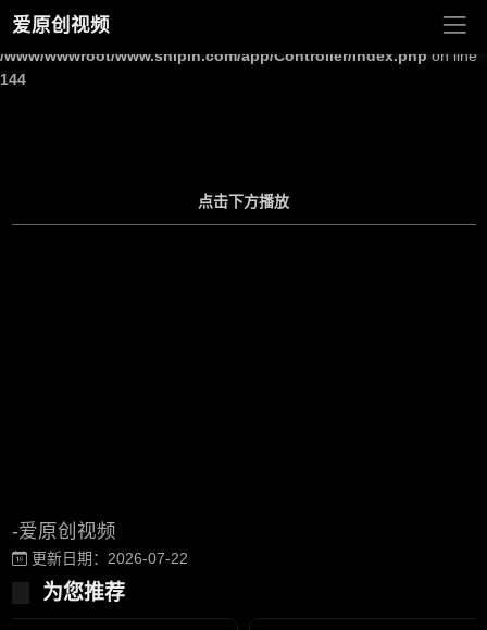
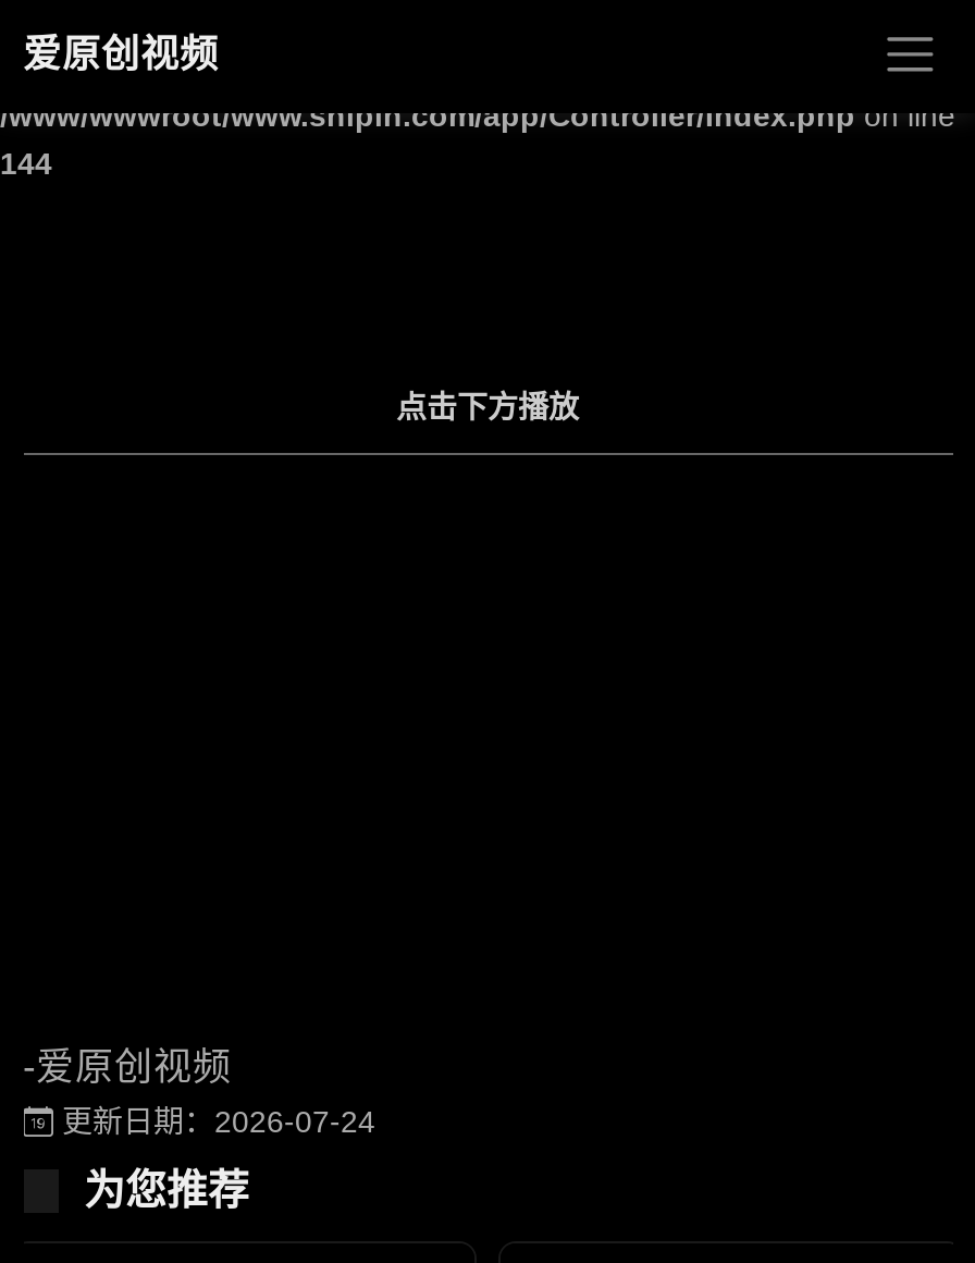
[27,549,188,567] 更新日期：2026-07-22 -> [53,1104,375,1139] 更新日期：2026-07-24

